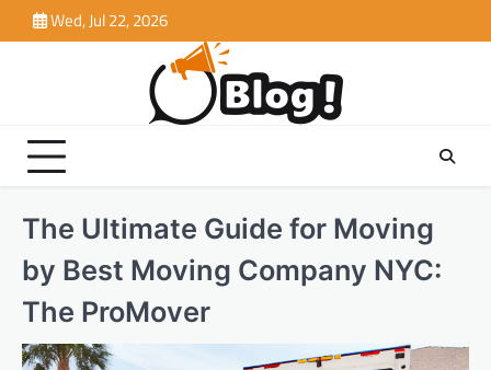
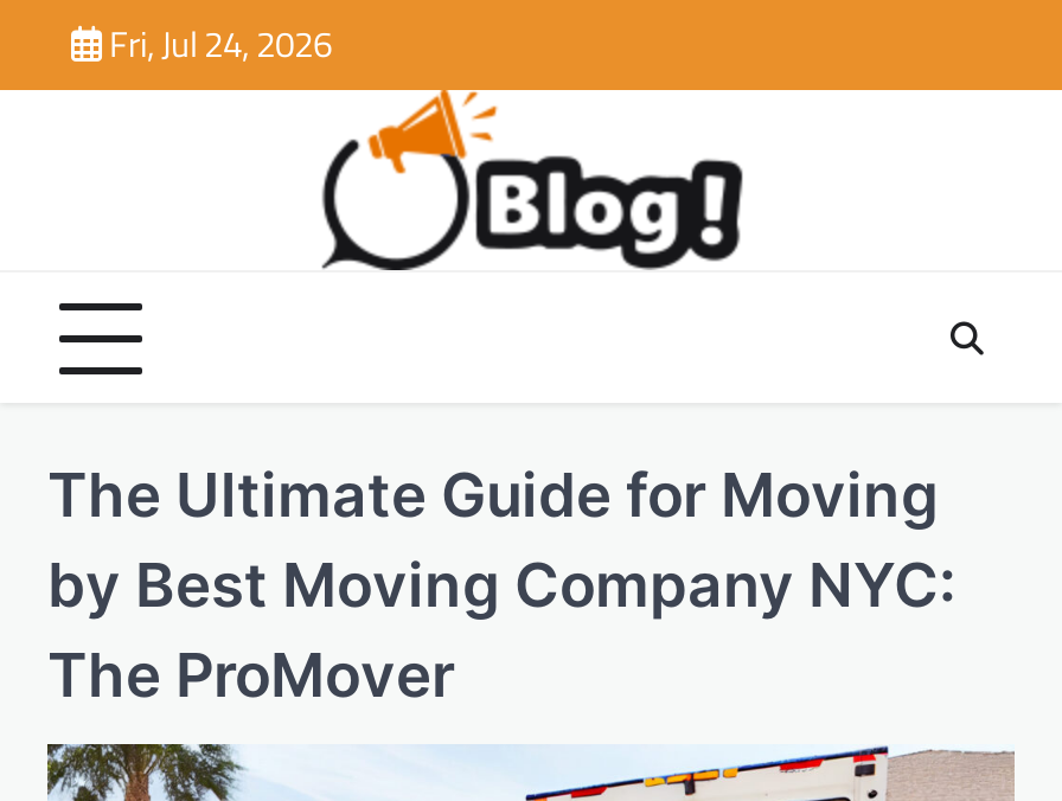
[50,8,168,33] Wed, Jul 22, 2026 -> [109,17,332,71] Fri, Jul 24, 2026

